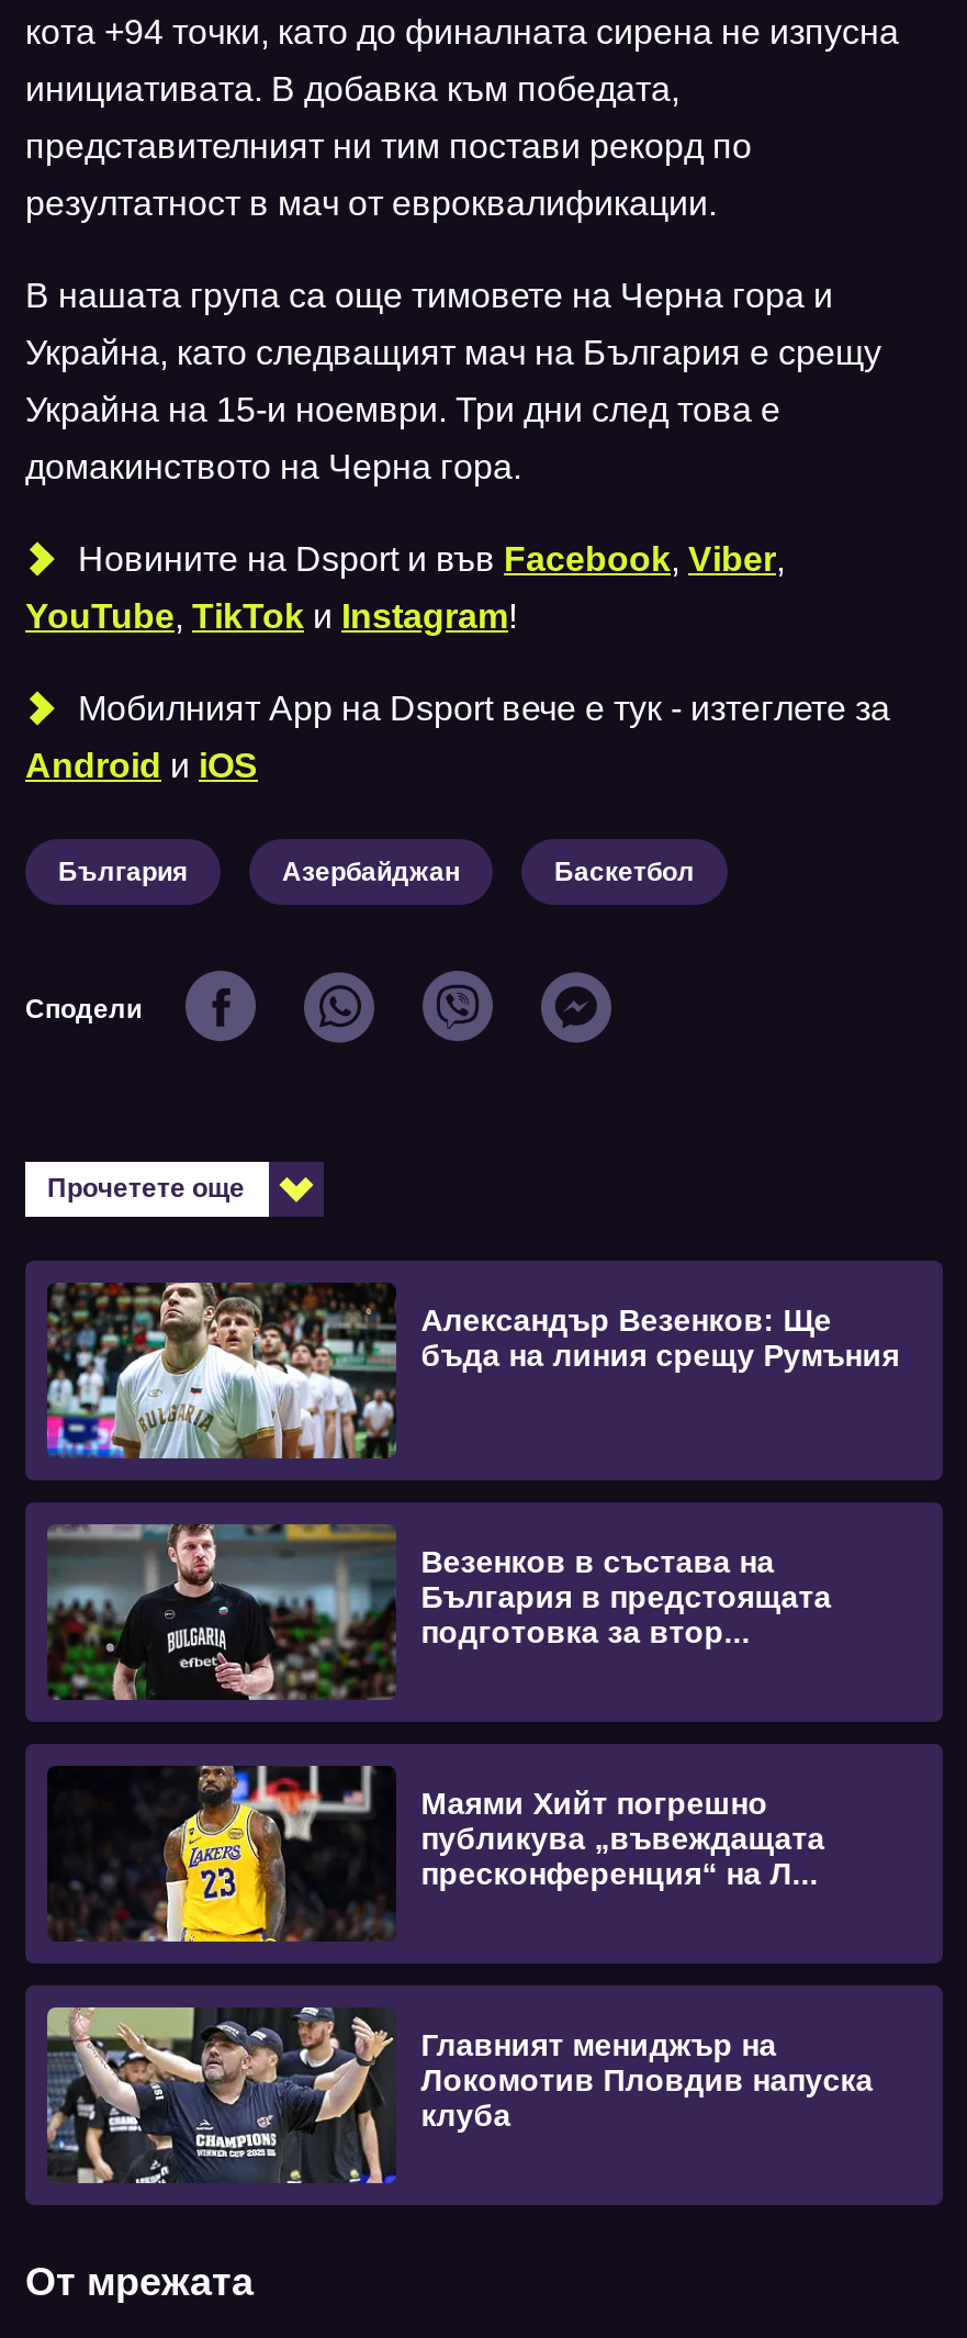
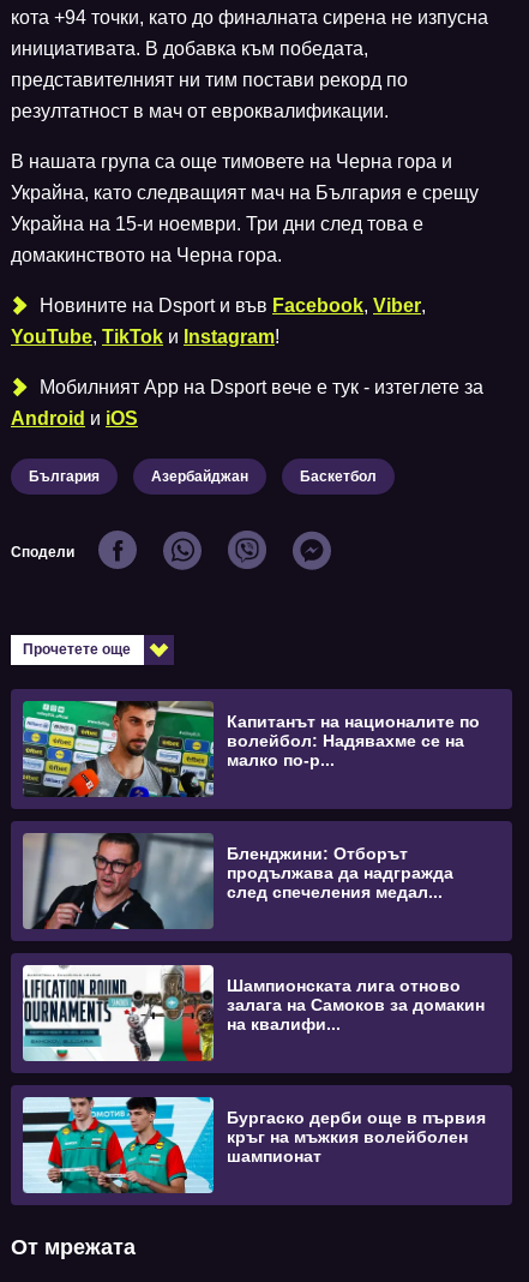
[45,1280,899,1461] [image] | Александър Везенков: Ще | бъда на линия срещу Румъния -> [22,700,480,798] [image] | Капитанът на националите по | волейбол: Надявахме се на | малко по-р...
[47,1522,831,1702] [image] | Везенков в състава на | България в предстоящата | подготовка за втор... -> [22,833,454,930] [image] | Бленджини: Отборът | продължава да надгражда | след спечеления медал...
[45,1764,825,1944] [image] | Маями Хийт погрешно | публикува „въвеждащата | пресконференция“ на Л... -> [22,964,485,1062] [image] | Шампионската лига отново | залага на Самоков за домакин | на квалифи...
[45,2005,873,2185] [image] | Главният мениджър на | Локомотив Пловдив напуска | клуба -> [22,1096,486,1194] [image] | Бургаско дерби още в първия | кръг на мъжкия волейболен | шампионат

